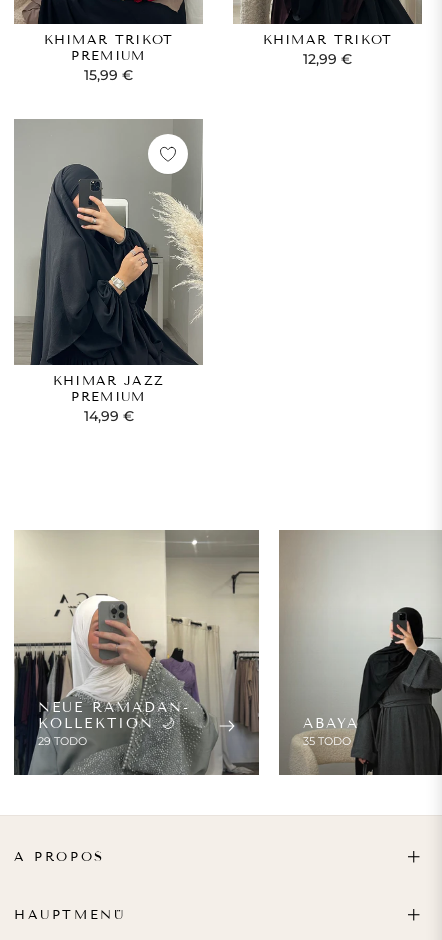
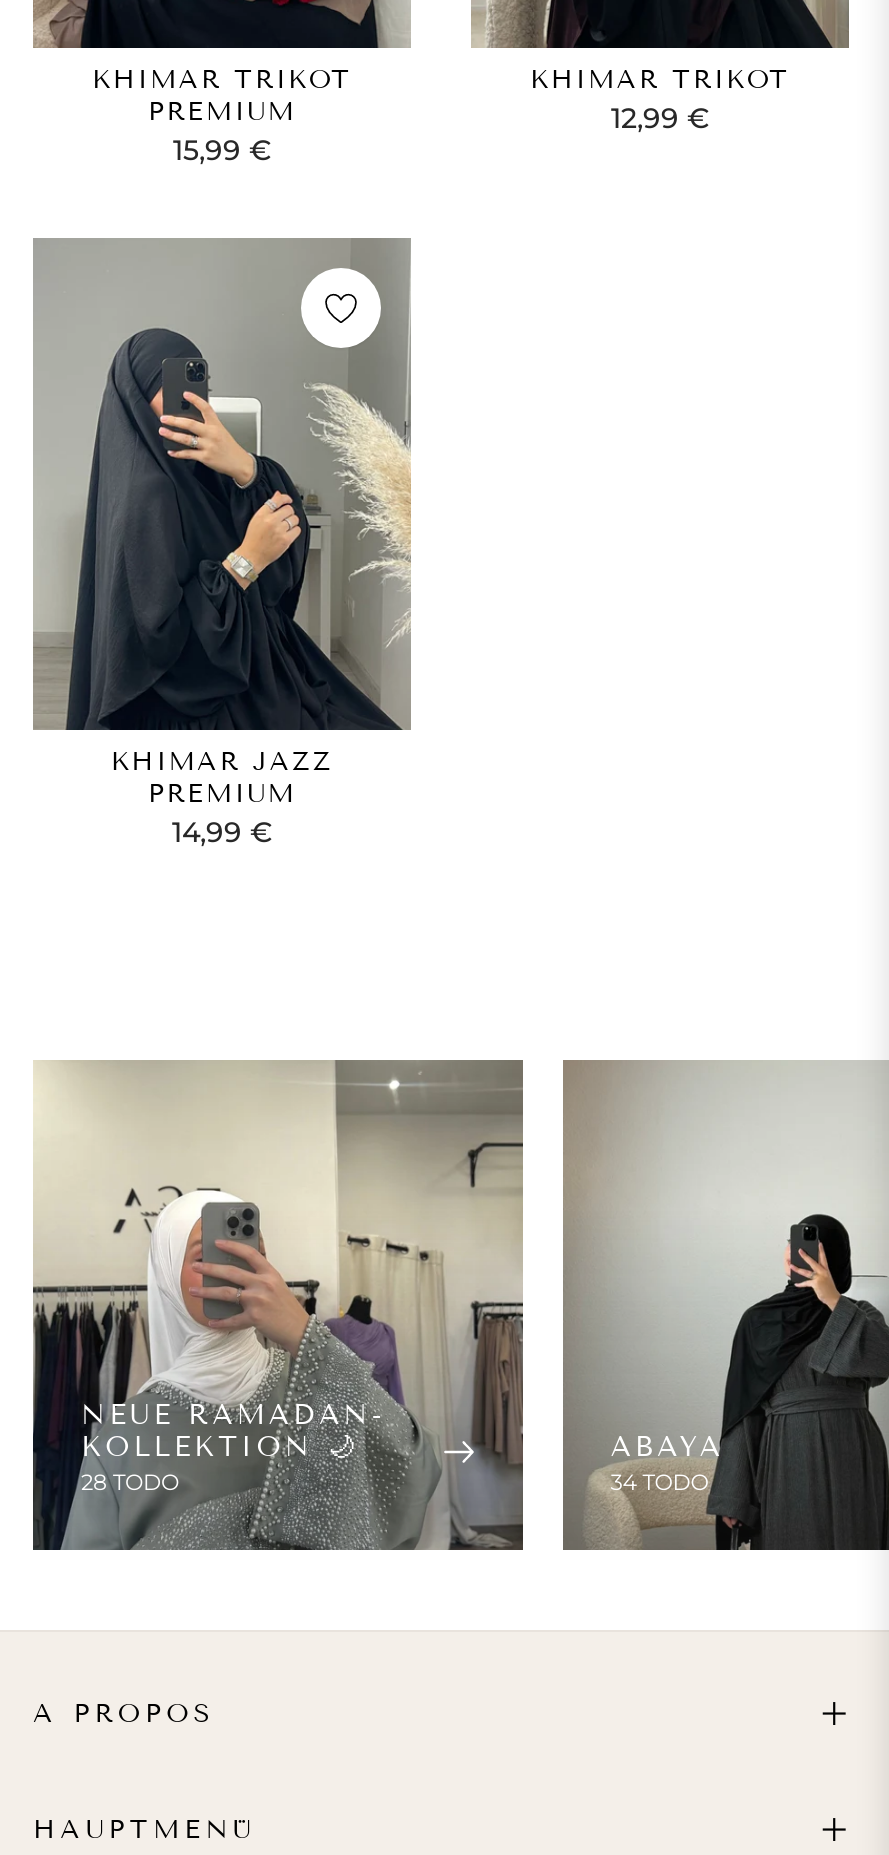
[38,734,87,748] 29 TODO -> [81,1467,179,1495] 28 TODO
[303,734,351,748] 35 TODO -> [611,1467,709,1495] 34 TODO

